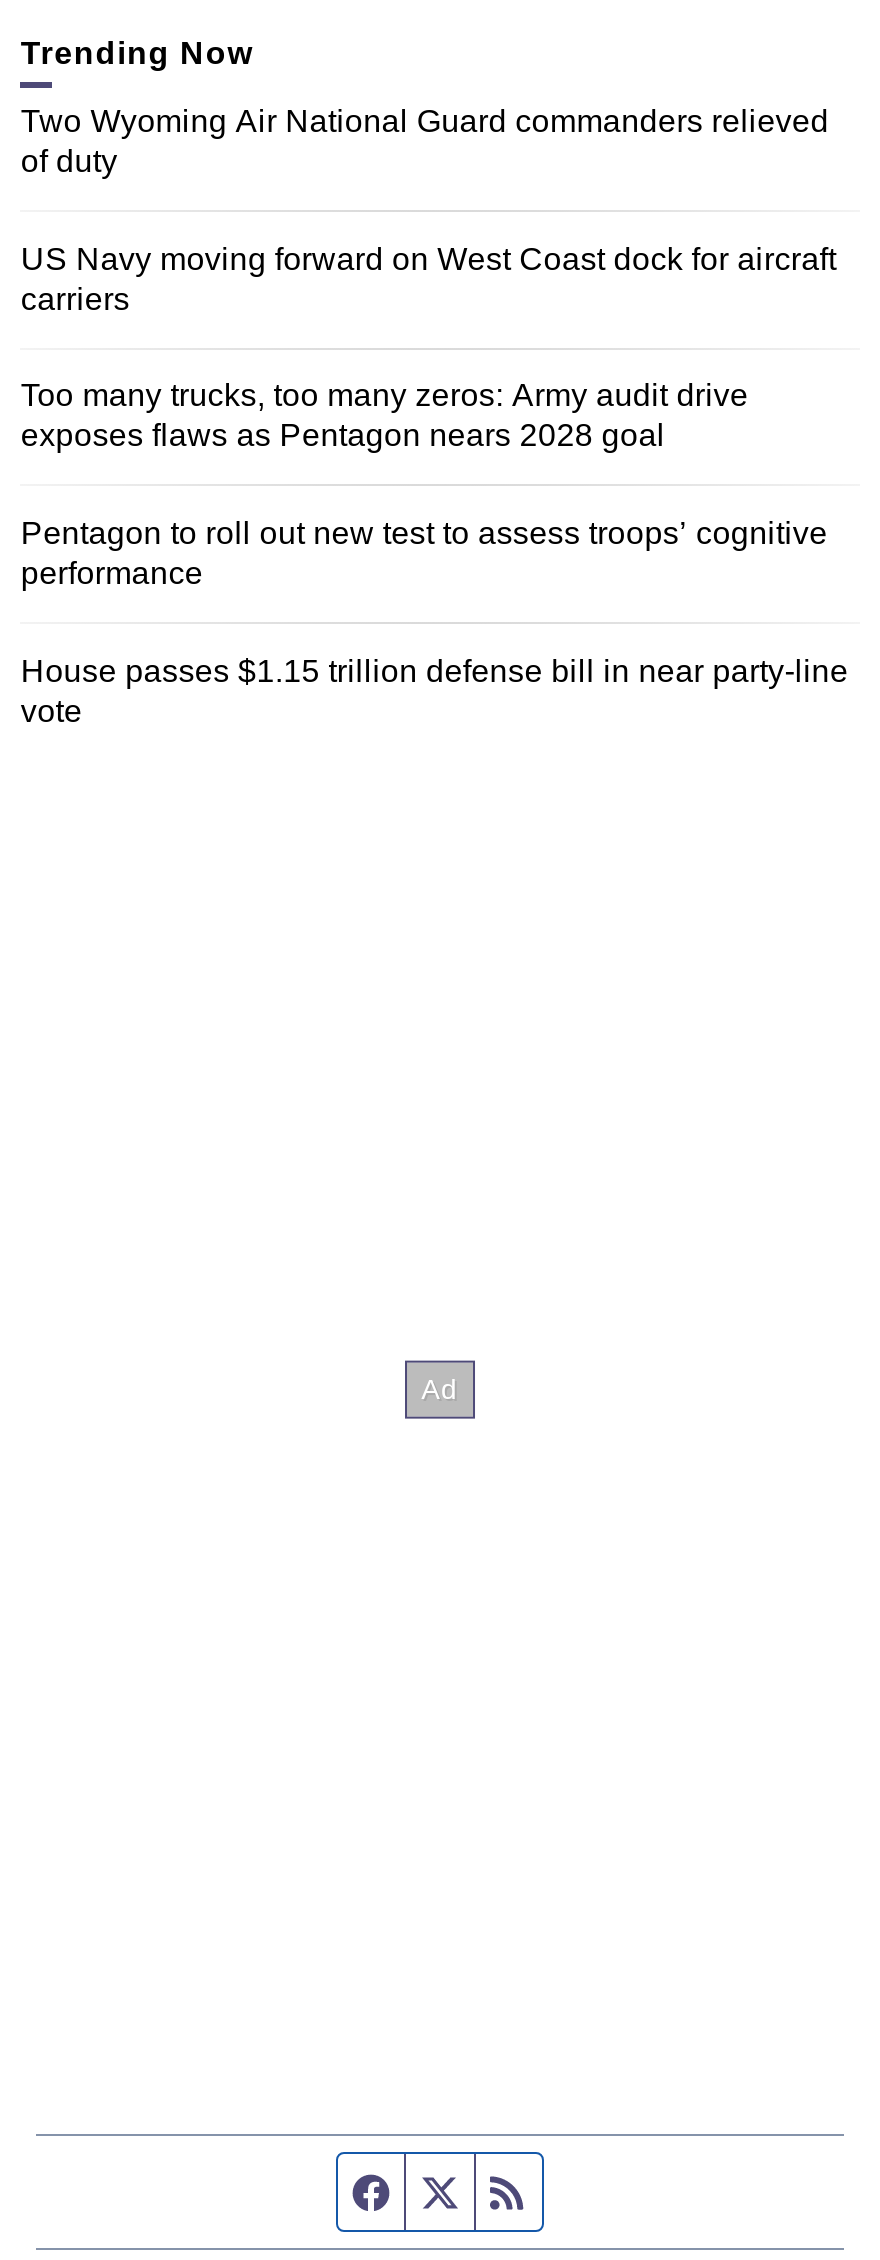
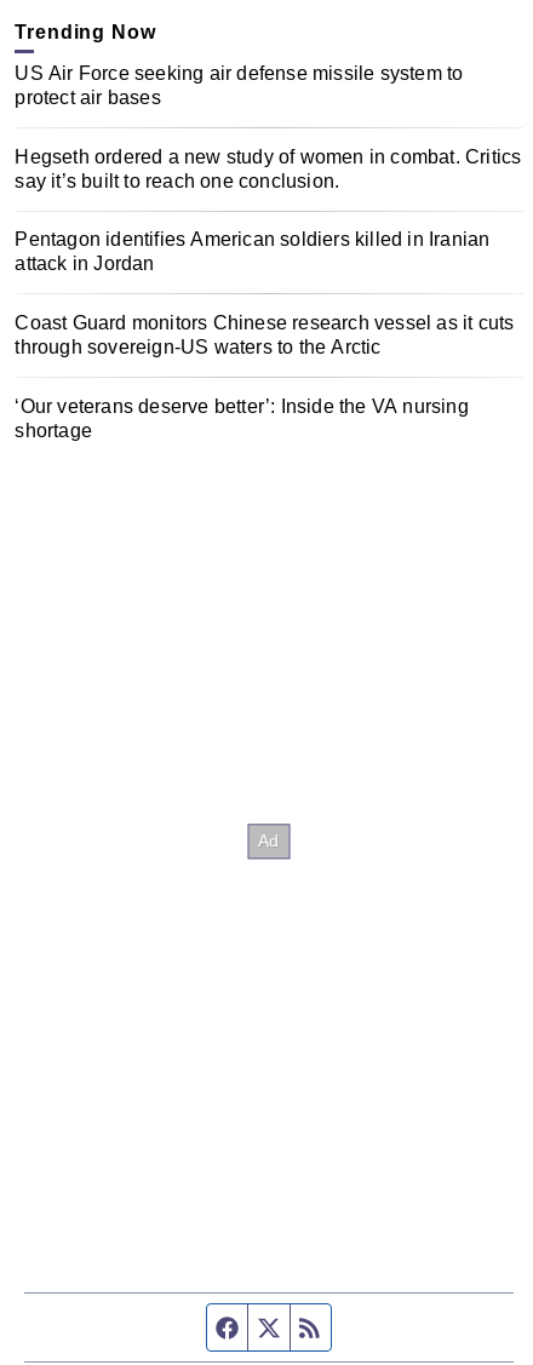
[21,104,829,178] Two Wyoming Air National Guard commanders relieved | of duty -> [15,63,463,108] US Air Force seeking air defense missile system to | protect air bases
[21,241,836,315] US Navy moving forward on West Coast dock for aircraft | carriers -> [15,146,521,191] Hegseth ordered a new study of women in combat. Critics | say it’s built to reach one conclusion.
[21,379,748,453] Too many trucks, too many zeros: Army audit drive | exposes flaws as Pentagon nears 2028 goal -> [15,230,490,274] Pentagon identifies American soldiers killed in Iranian | attack in Jordan
[21,517,828,591] Pentagon to roll out new test to assess troops’ cognitive | performance -> [15,313,514,358] Coast Guard monitors Chinese research vessel as it cuts | through sovereign-US waters to the Arctic
[21,654,848,728] House passes $1.15 trillion defense bill in near party-line | vote -> [15,396,469,441] ‘Our veterans deserve better’: Inside the VA nursing | shortage

